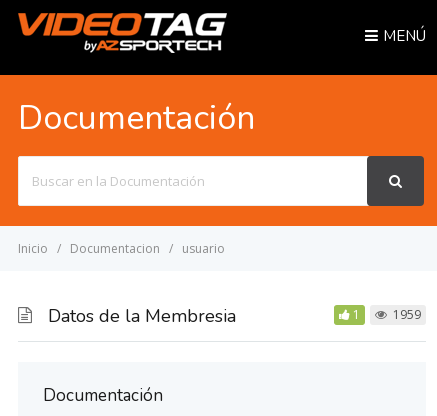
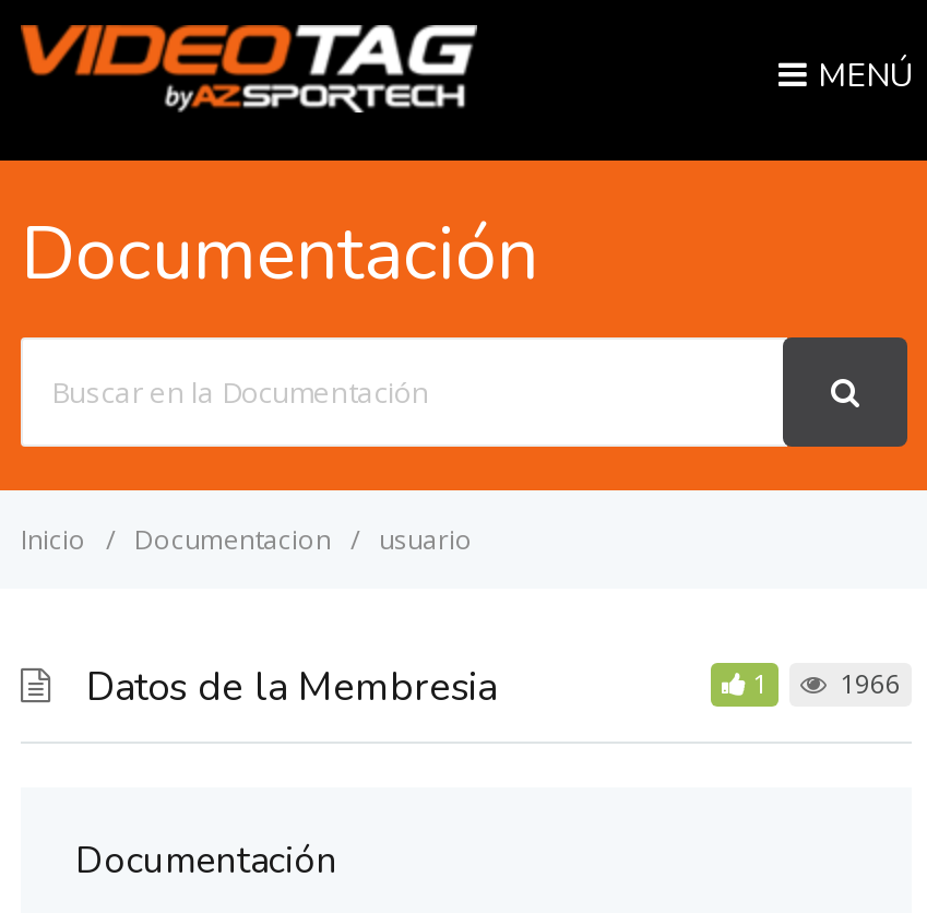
[353,306,421,323] 1 1959 -> [752,665,901,702] 1 1966

